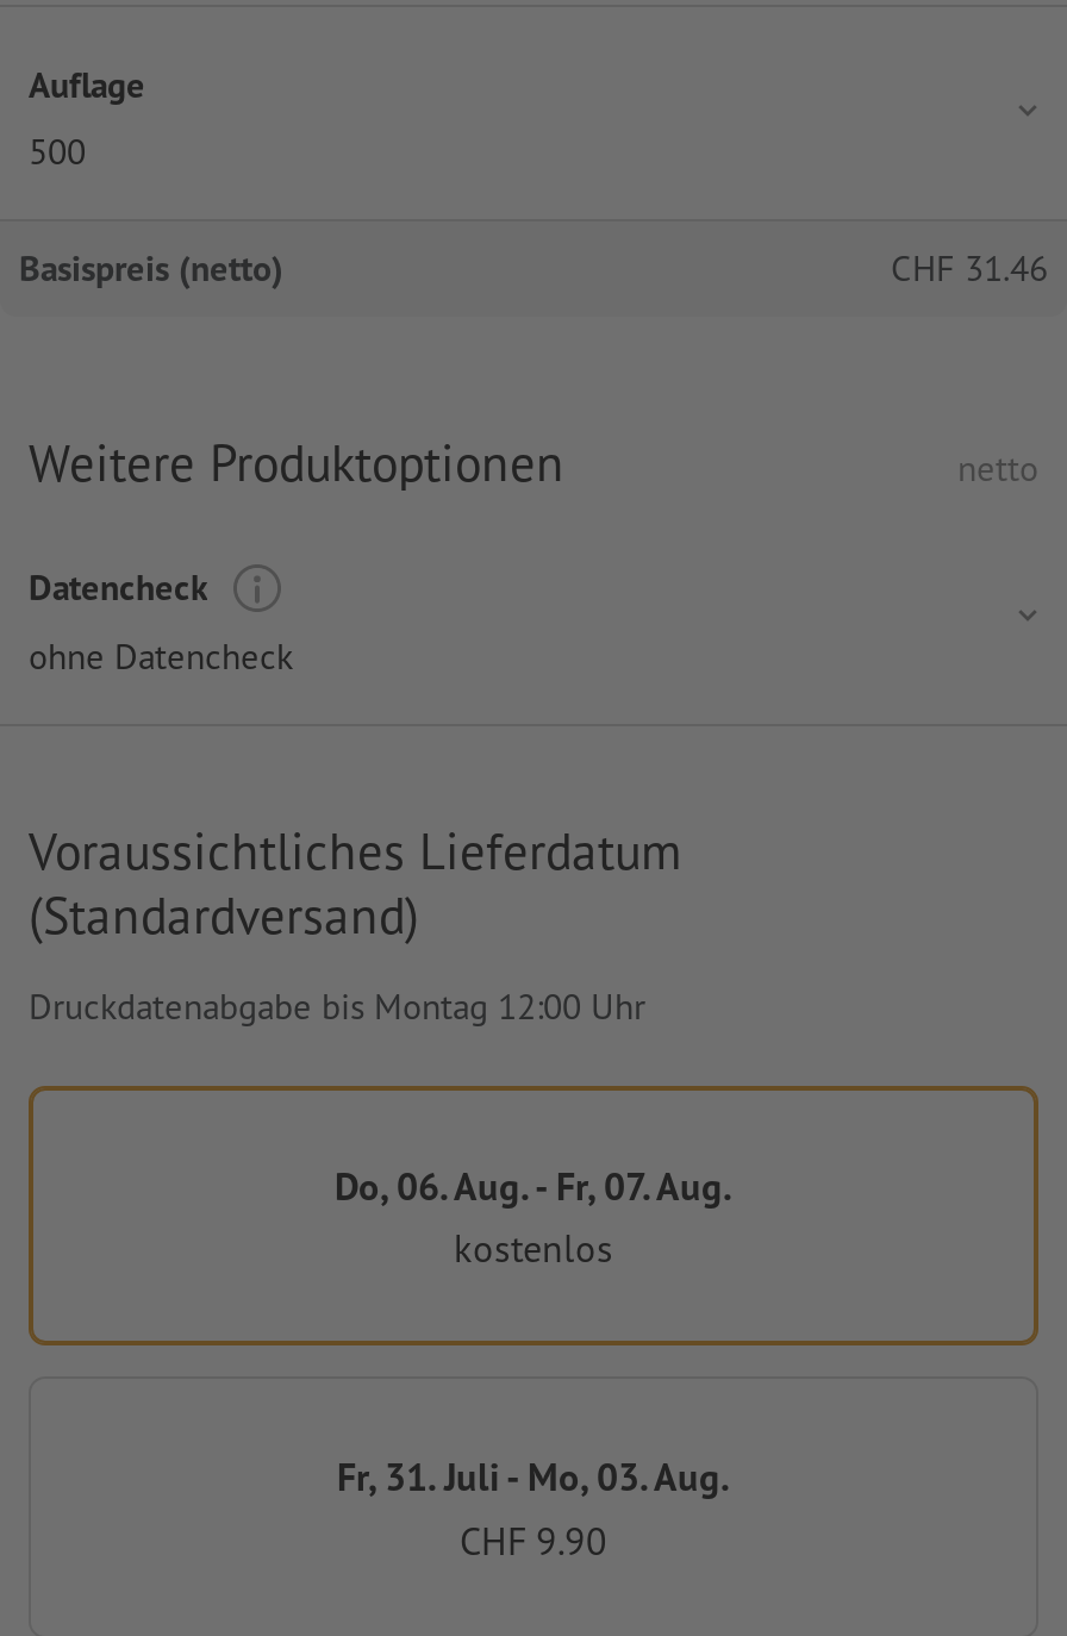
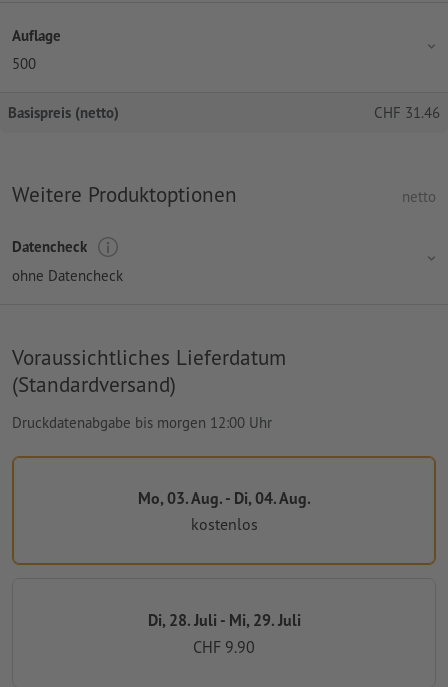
[29,983,645,1029] Druckdatenabgabe bis Montag 12:00 Uhr -> [12,413,272,432] Druckdatenabgabe bis morgen 12:00 Uhr
[335,1162,732,1209] Do, 06. Aug. - Fr, 07. Aug. -> [137,488,310,508] Mo, 03. Aug. - Di, 04. Aug.
[337,1454,730,1501] Fr, 31. Juli - Mo, 03. Aug. -> [147,610,300,630] Di, 28. Juli - Mi, 29. Juli

